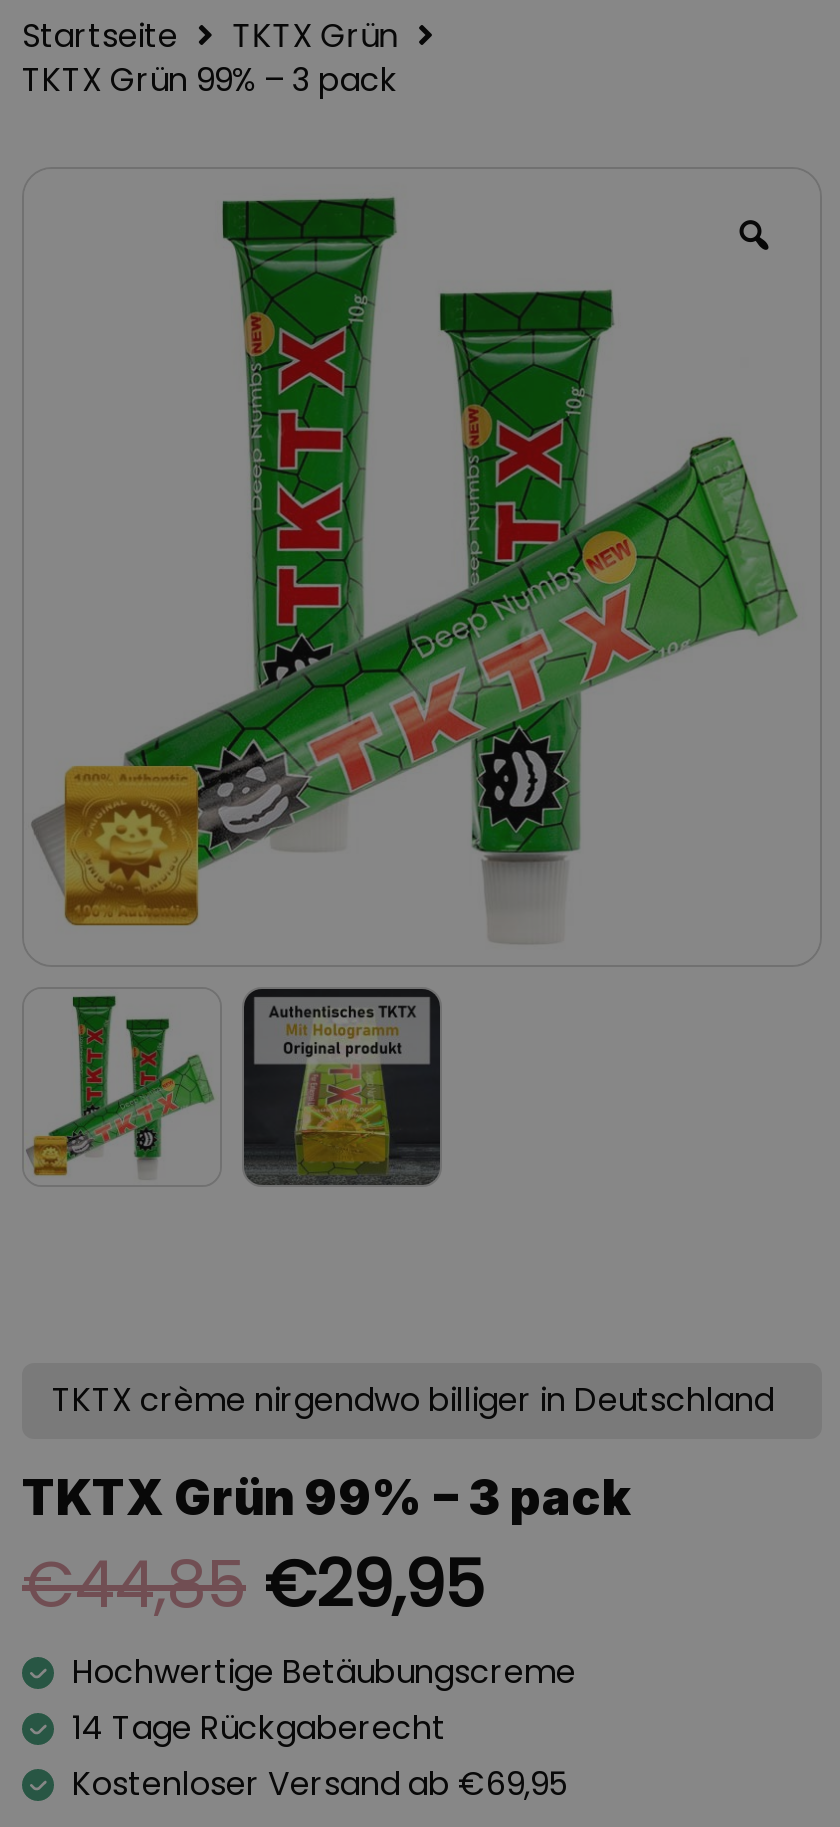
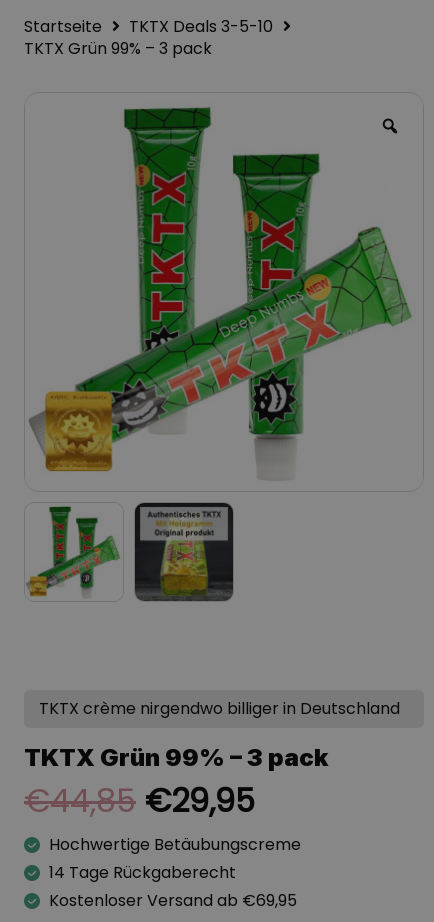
[232,13,398,59] TKTX Grün -> [129,15,273,38] TKTX Deals 3-5-10

